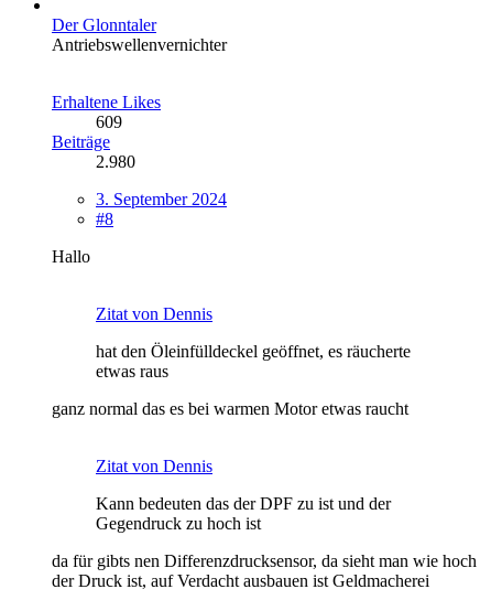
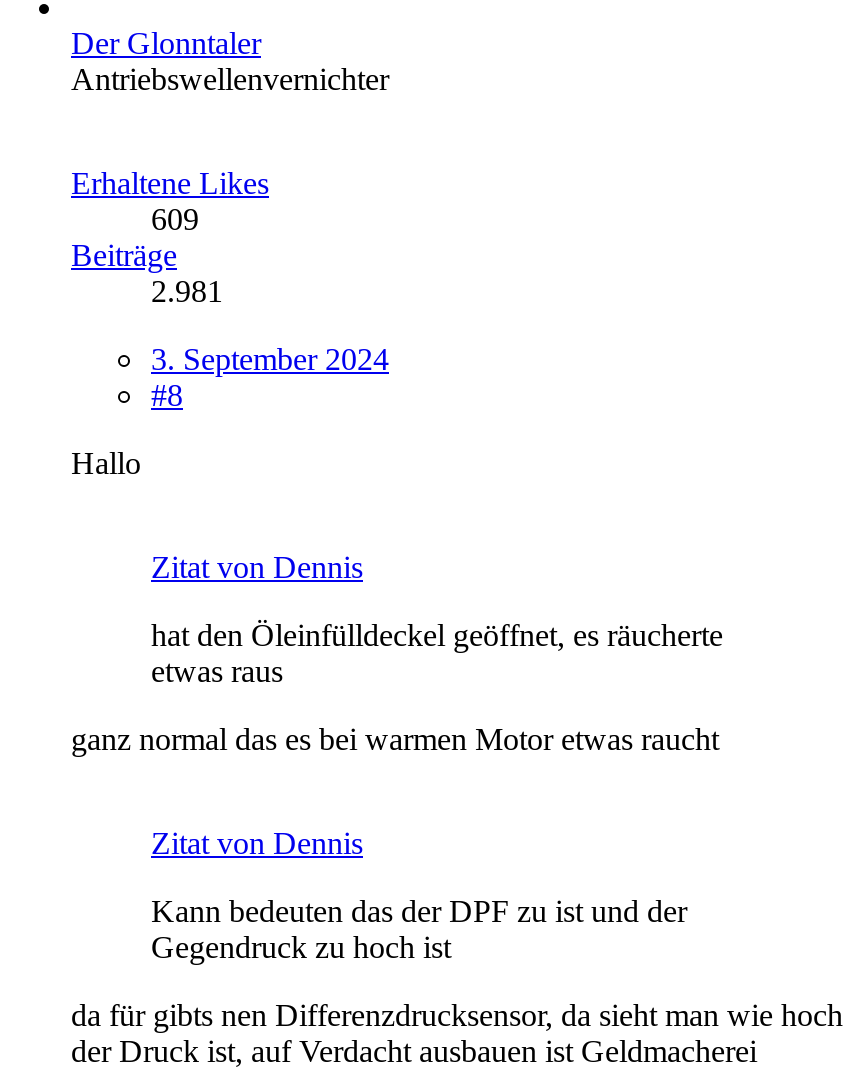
[96,152,135,171] 2.980 -> [151,274,223,308] 2.981

